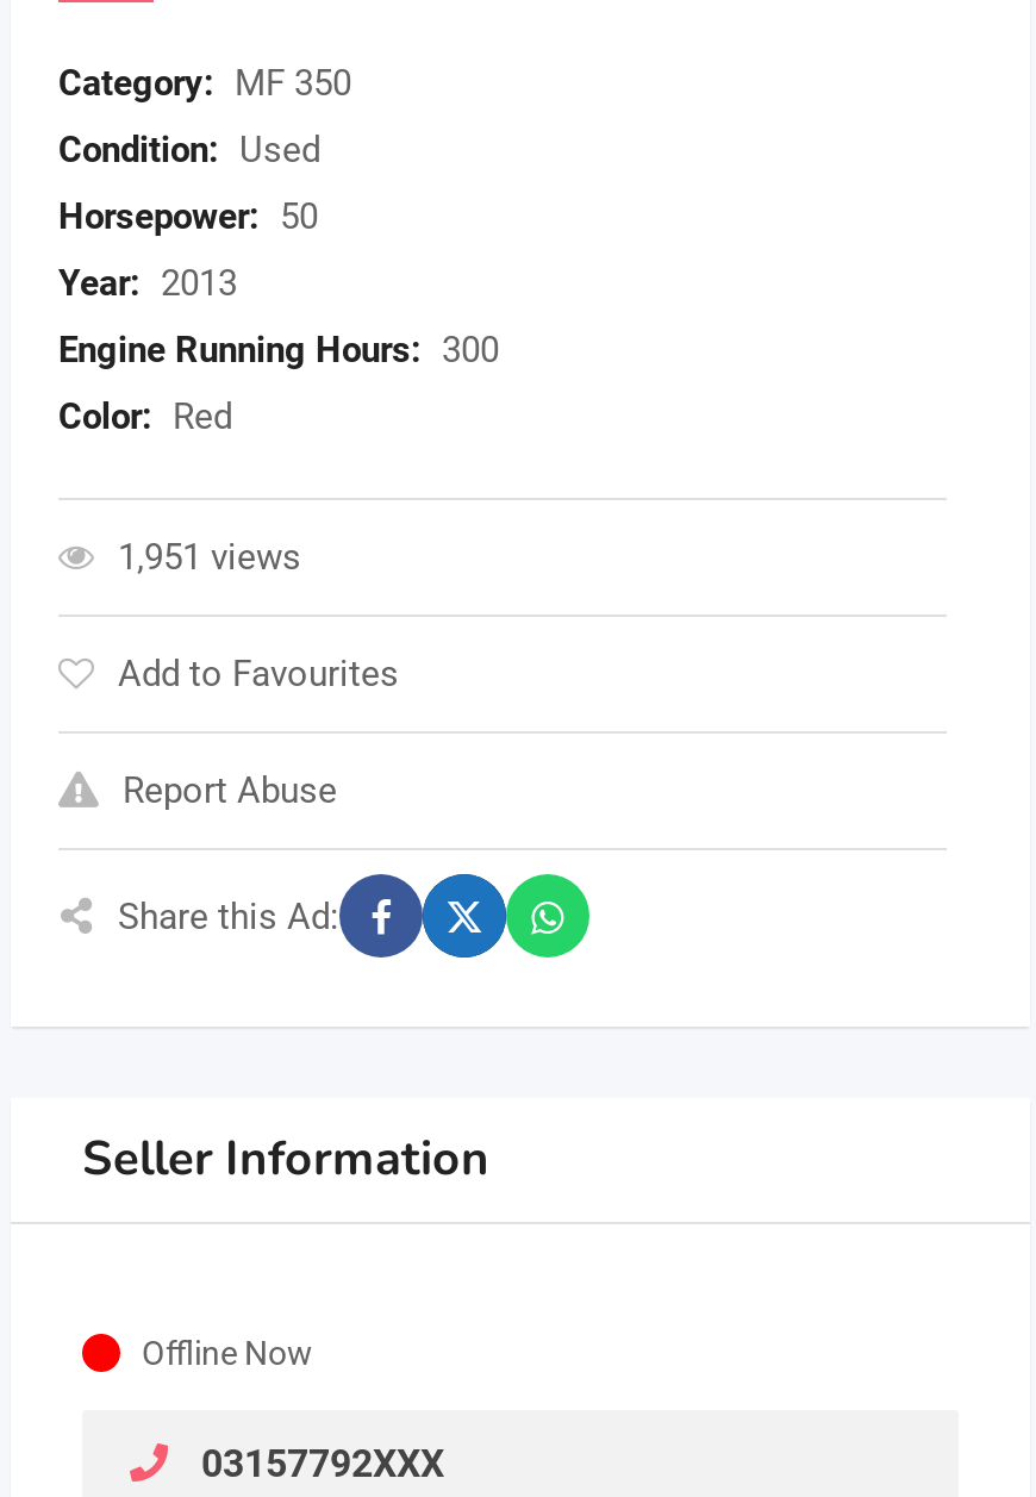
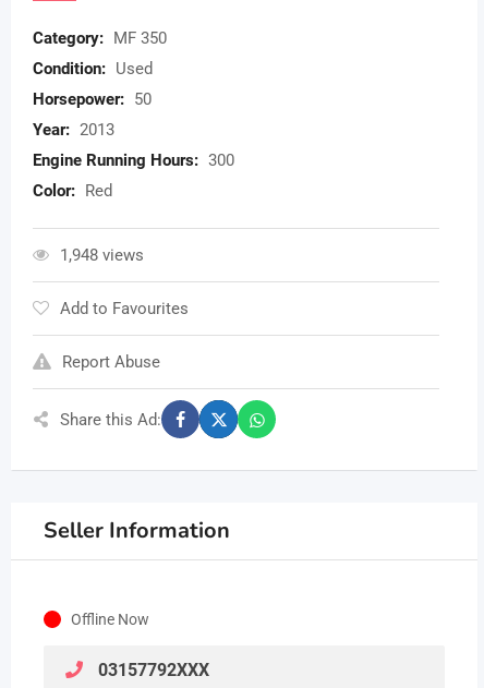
[118,537,301,580] 1,951 views -> [60,246,144,265] 1,948 views

